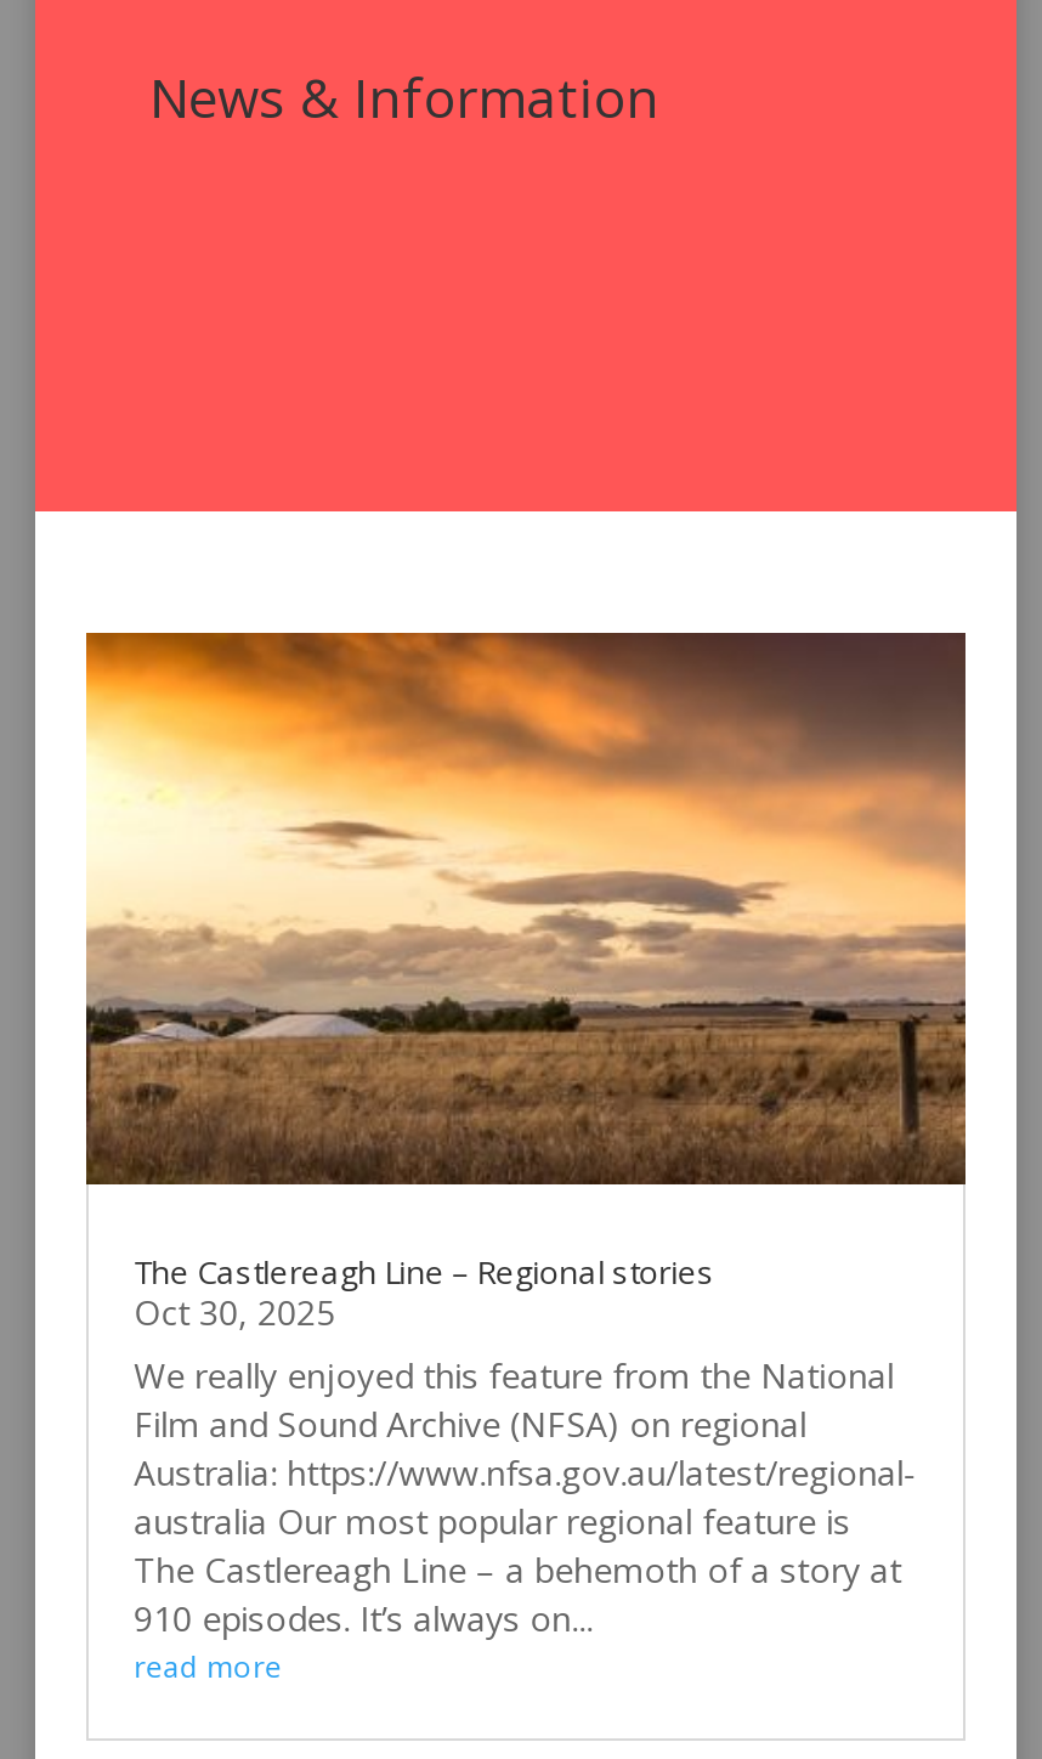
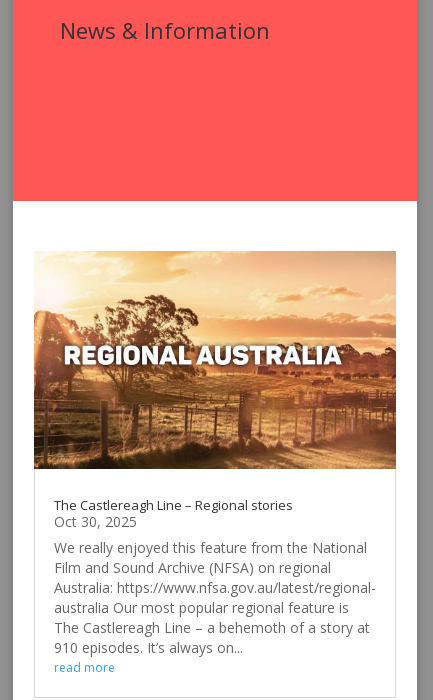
[84,630,968,1187] [image] -> [33,250,397,470] [image]

